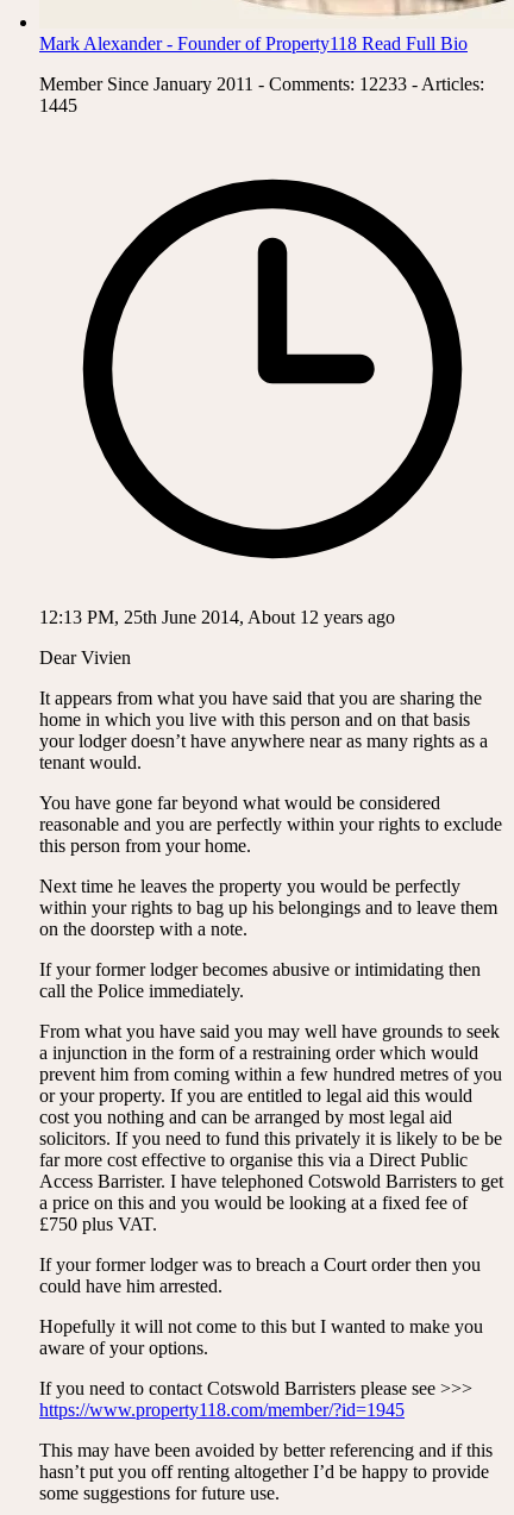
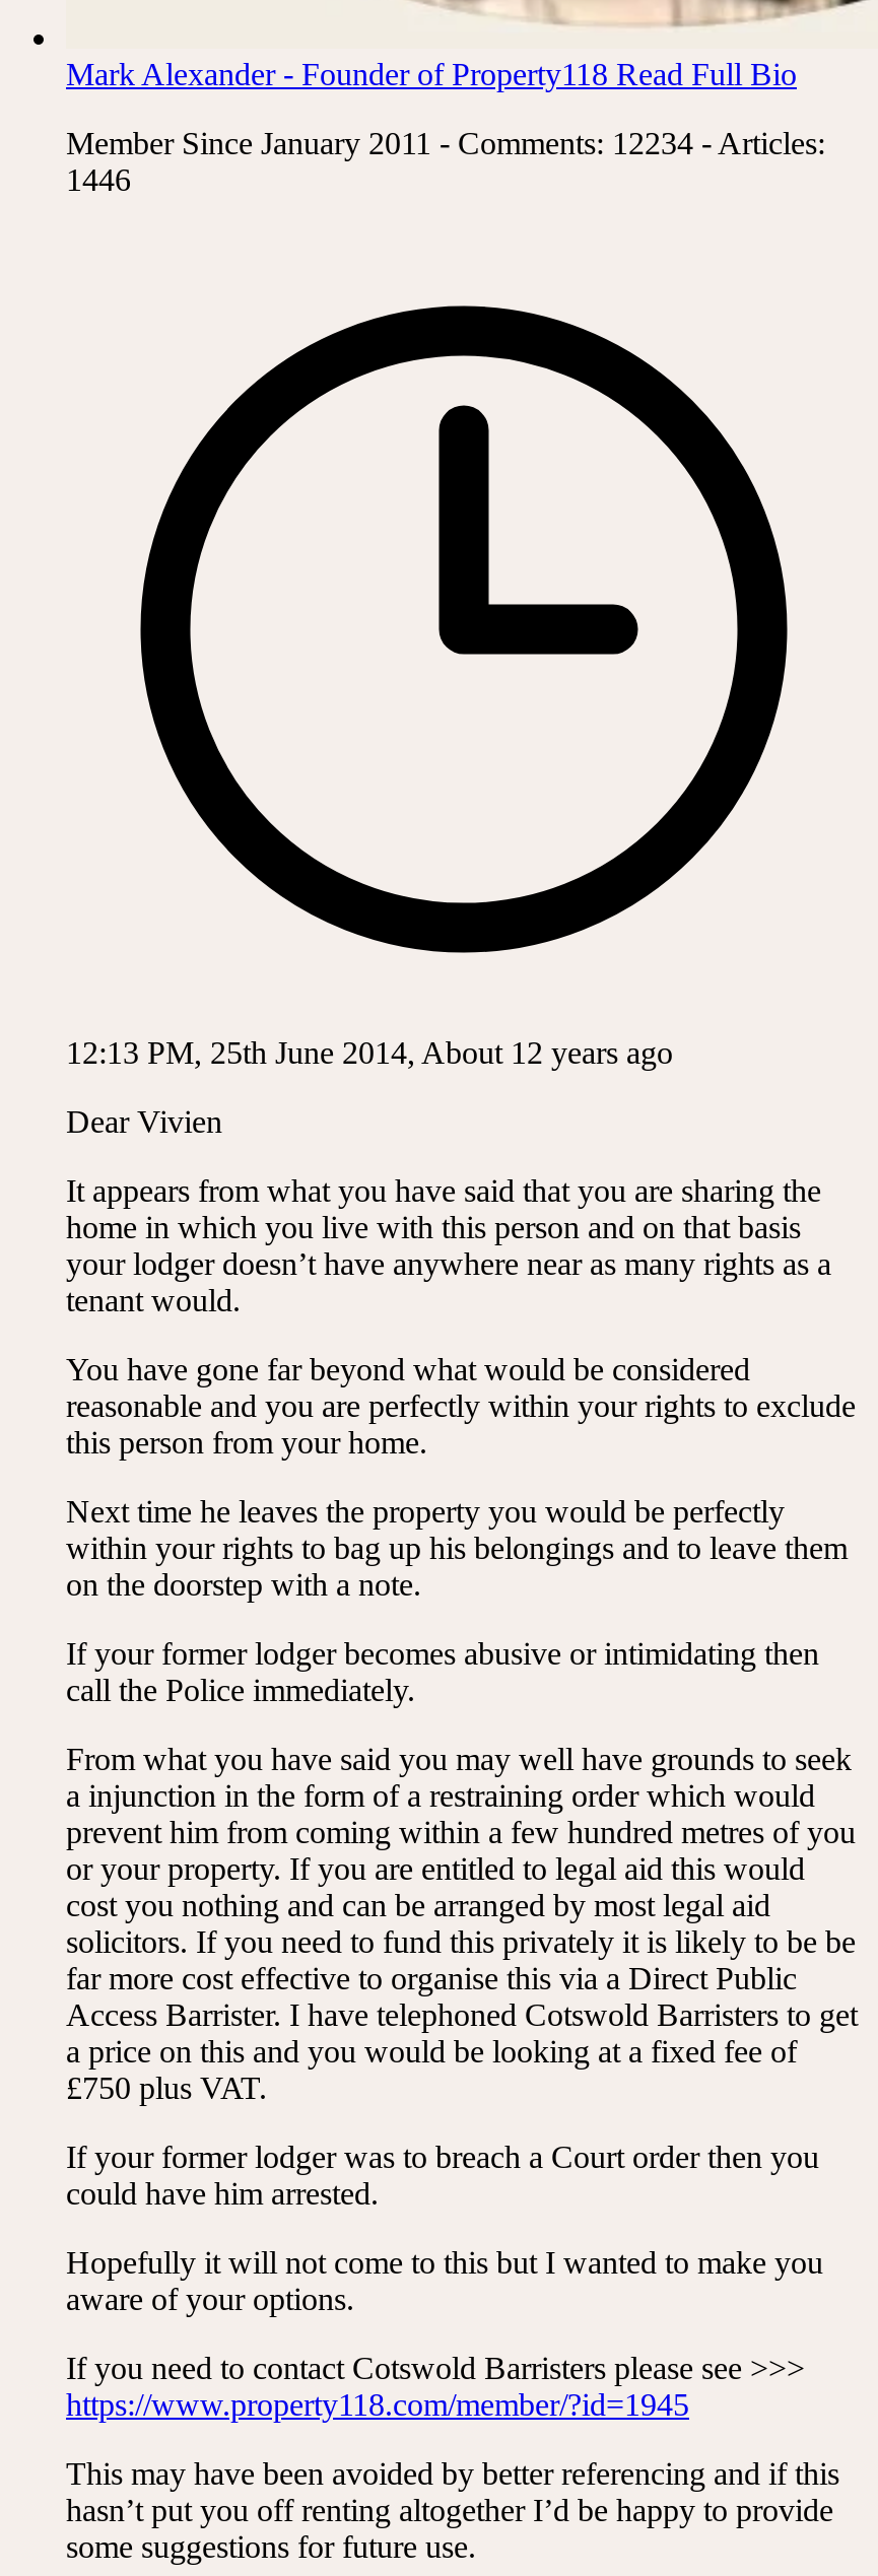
[39,74,484,94] Member Since January 2011 - Comments: 12233 - Articles: -> [66,126,825,161] Member Since January 2011 - Comments: 12234 - Articles:
[39,96,77,116] 1445 -> [66,163,131,198] 1446

